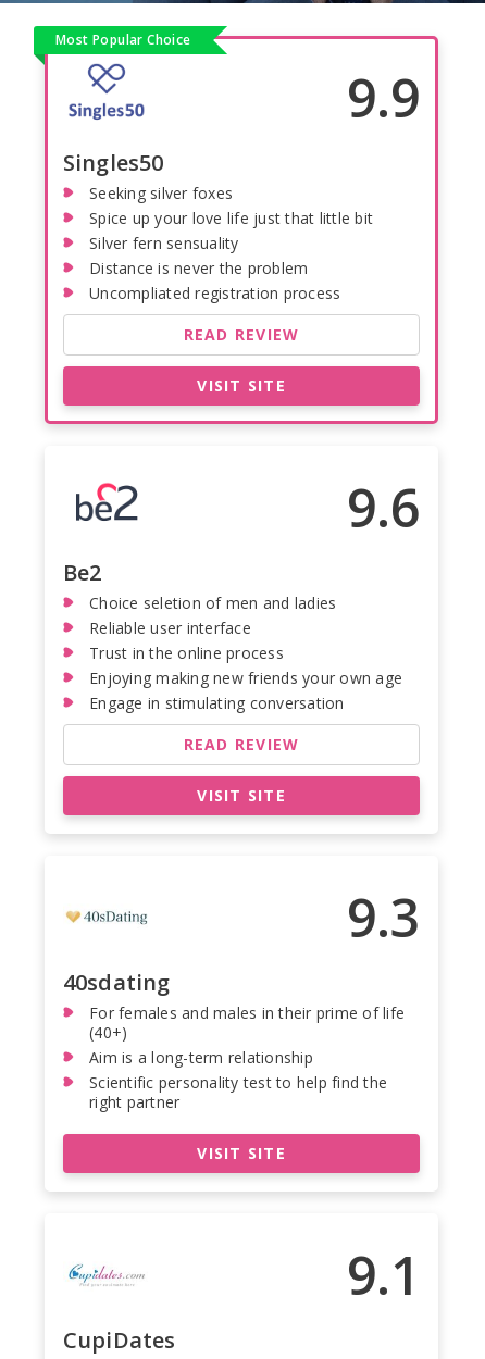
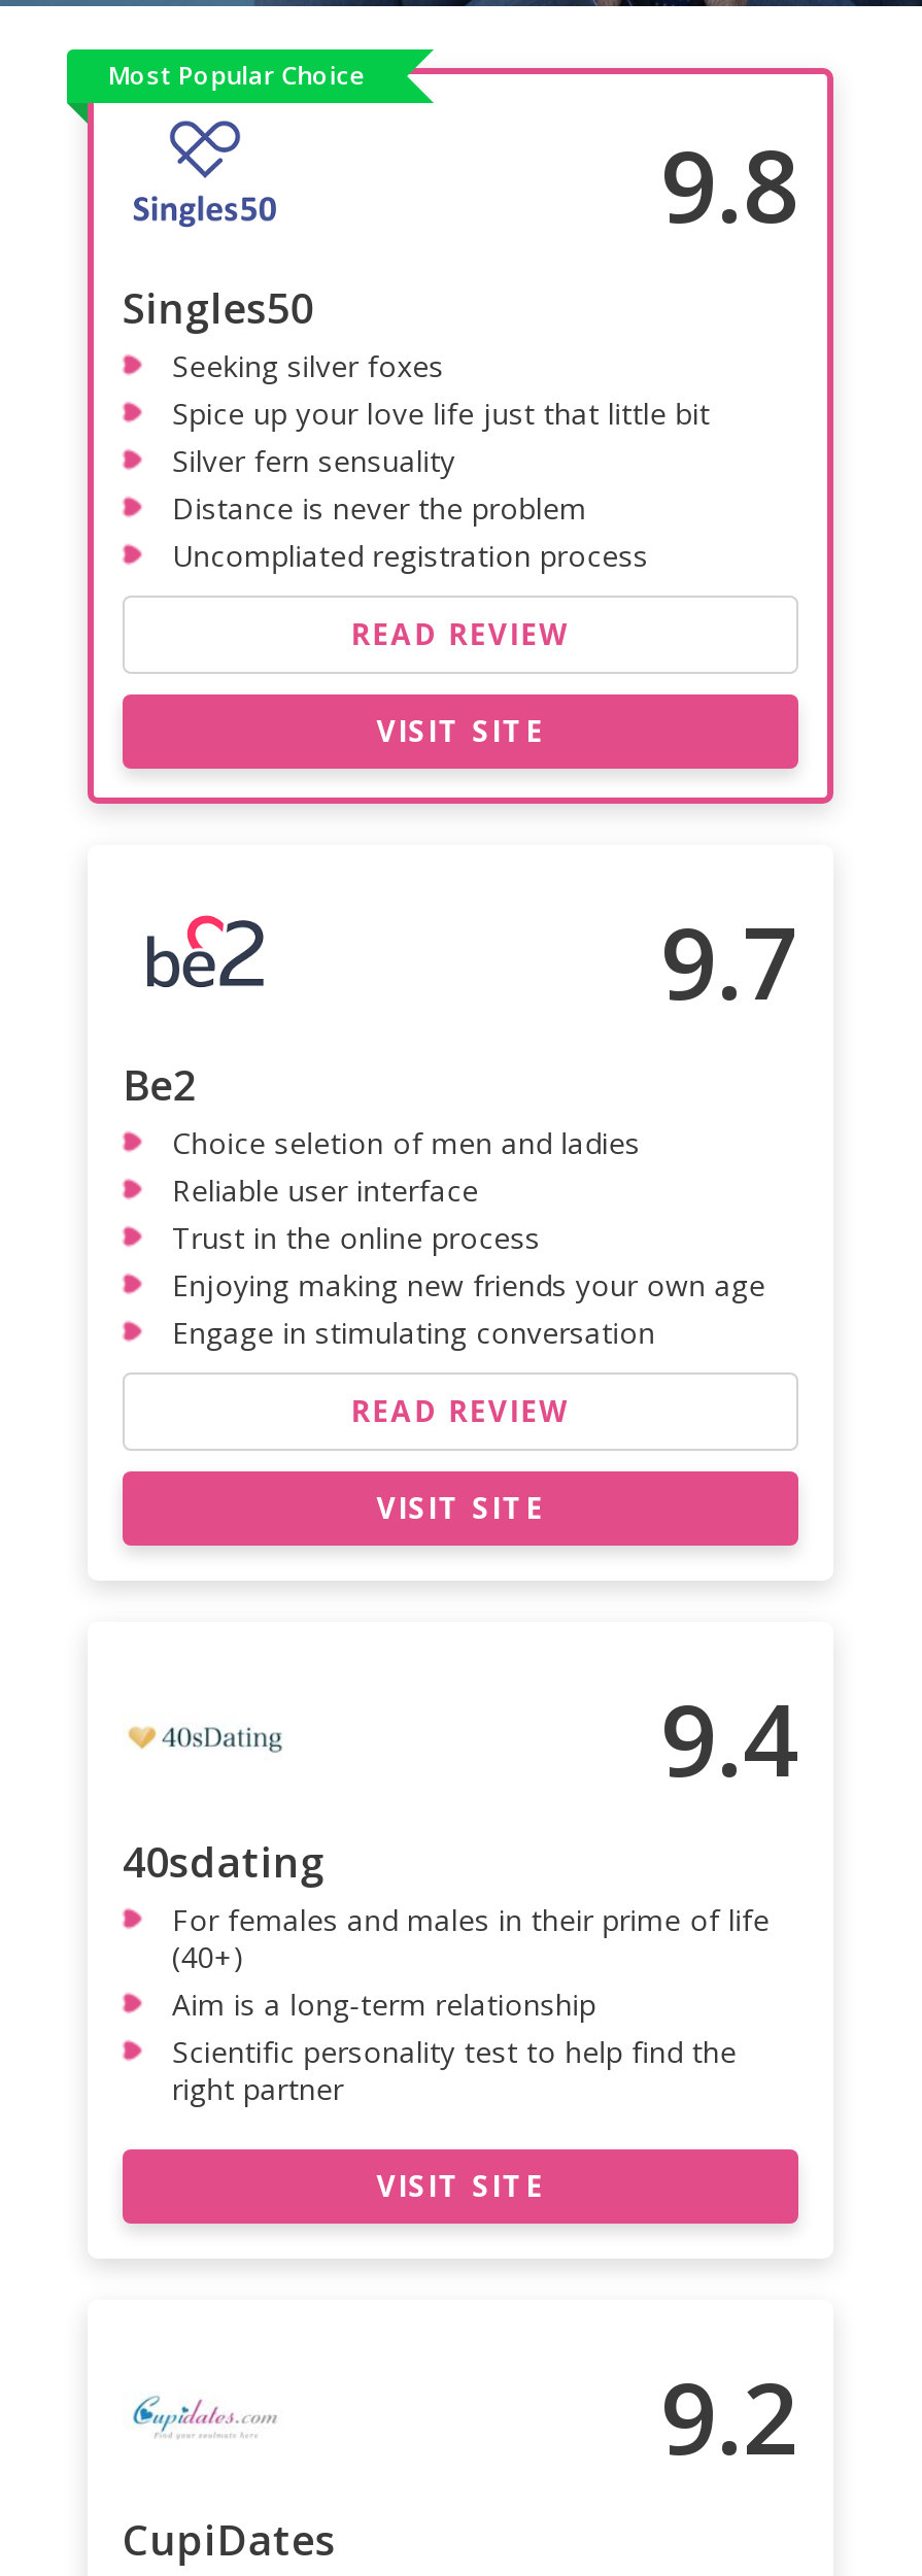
[347,62,420,133] 9.9 -> [660,118,798,252] 9.8
[347,472,420,543] 9.6 -> [660,895,798,1029] 9.7
[347,882,420,953] 9.3 -> [660,1672,798,1806] 9.4
[347,1240,420,1311] 9.1 -> [660,2350,798,2484] 9.2

